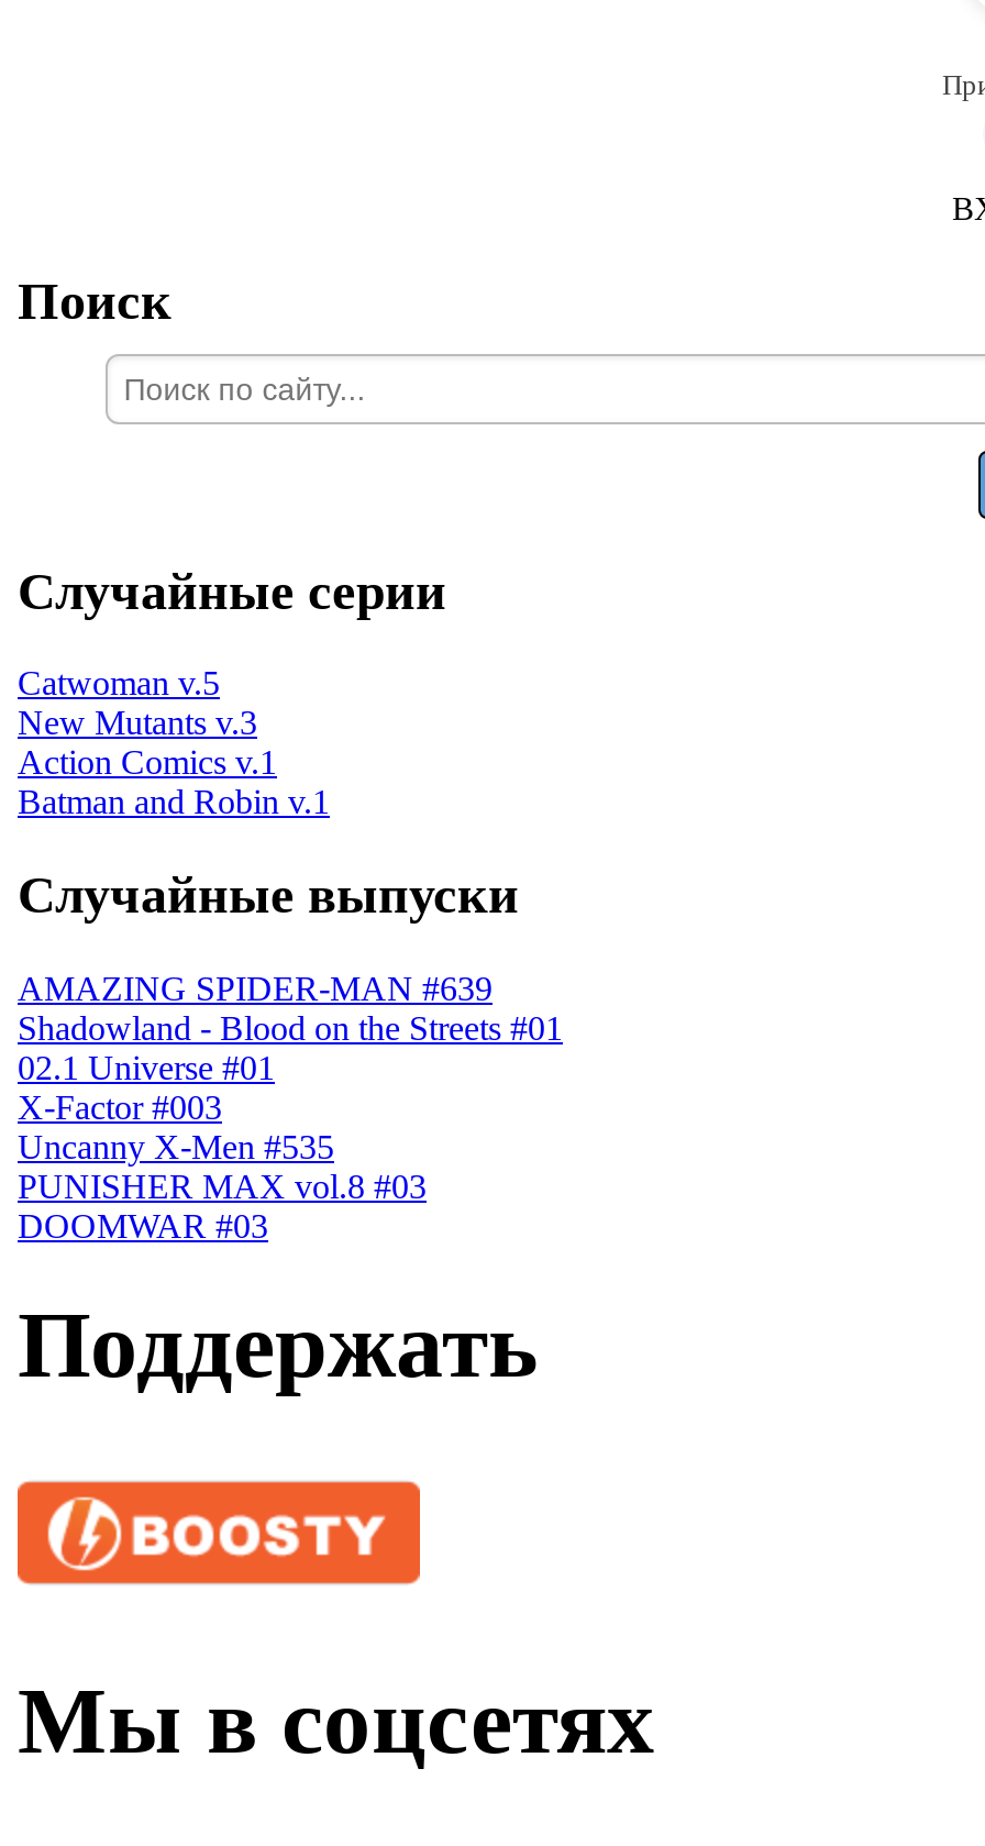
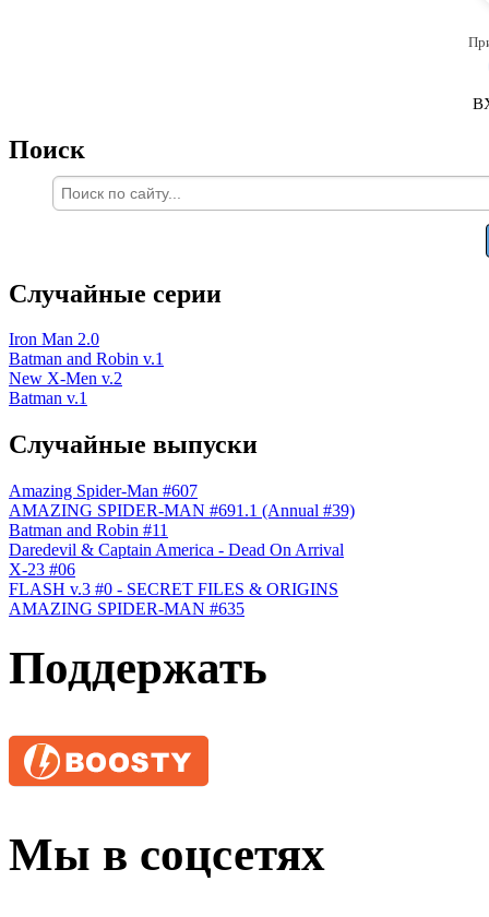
[18,665,277,781] Catwoman v.5 | New Mutants v.3 | Action Comics v.1 -> [9,330,99,349] Iron Man 2.0
moved [18,784,330,821] -> [9,350,164,368]: Batman and Robin v.1
none -> [9,369,122,408] New X-Men v.2 | Batman v.1
[18,970,563,1245] AMAZING SPIDER-MAN #639 | Shadowland - Blood on the Streets #01 | 02.1 Universe #01 | X-Factor #003 | Uncanny X-Men #535 | PUNISHER MAX vol.8 #03 | DOOMWAR #03 -> [9,482,355,618] Amazing Spider-Man #607 | AMAZING SPIDER-MAN #691.1 (Annual #39) | Batman and Robin #11 | Daredevil & Captain America - Dead On Arrival | X-23 #06 | FLASH v.3 #0 - SECRET FILES & ORIGINS | AMAZING SPIDER-MAN #635

